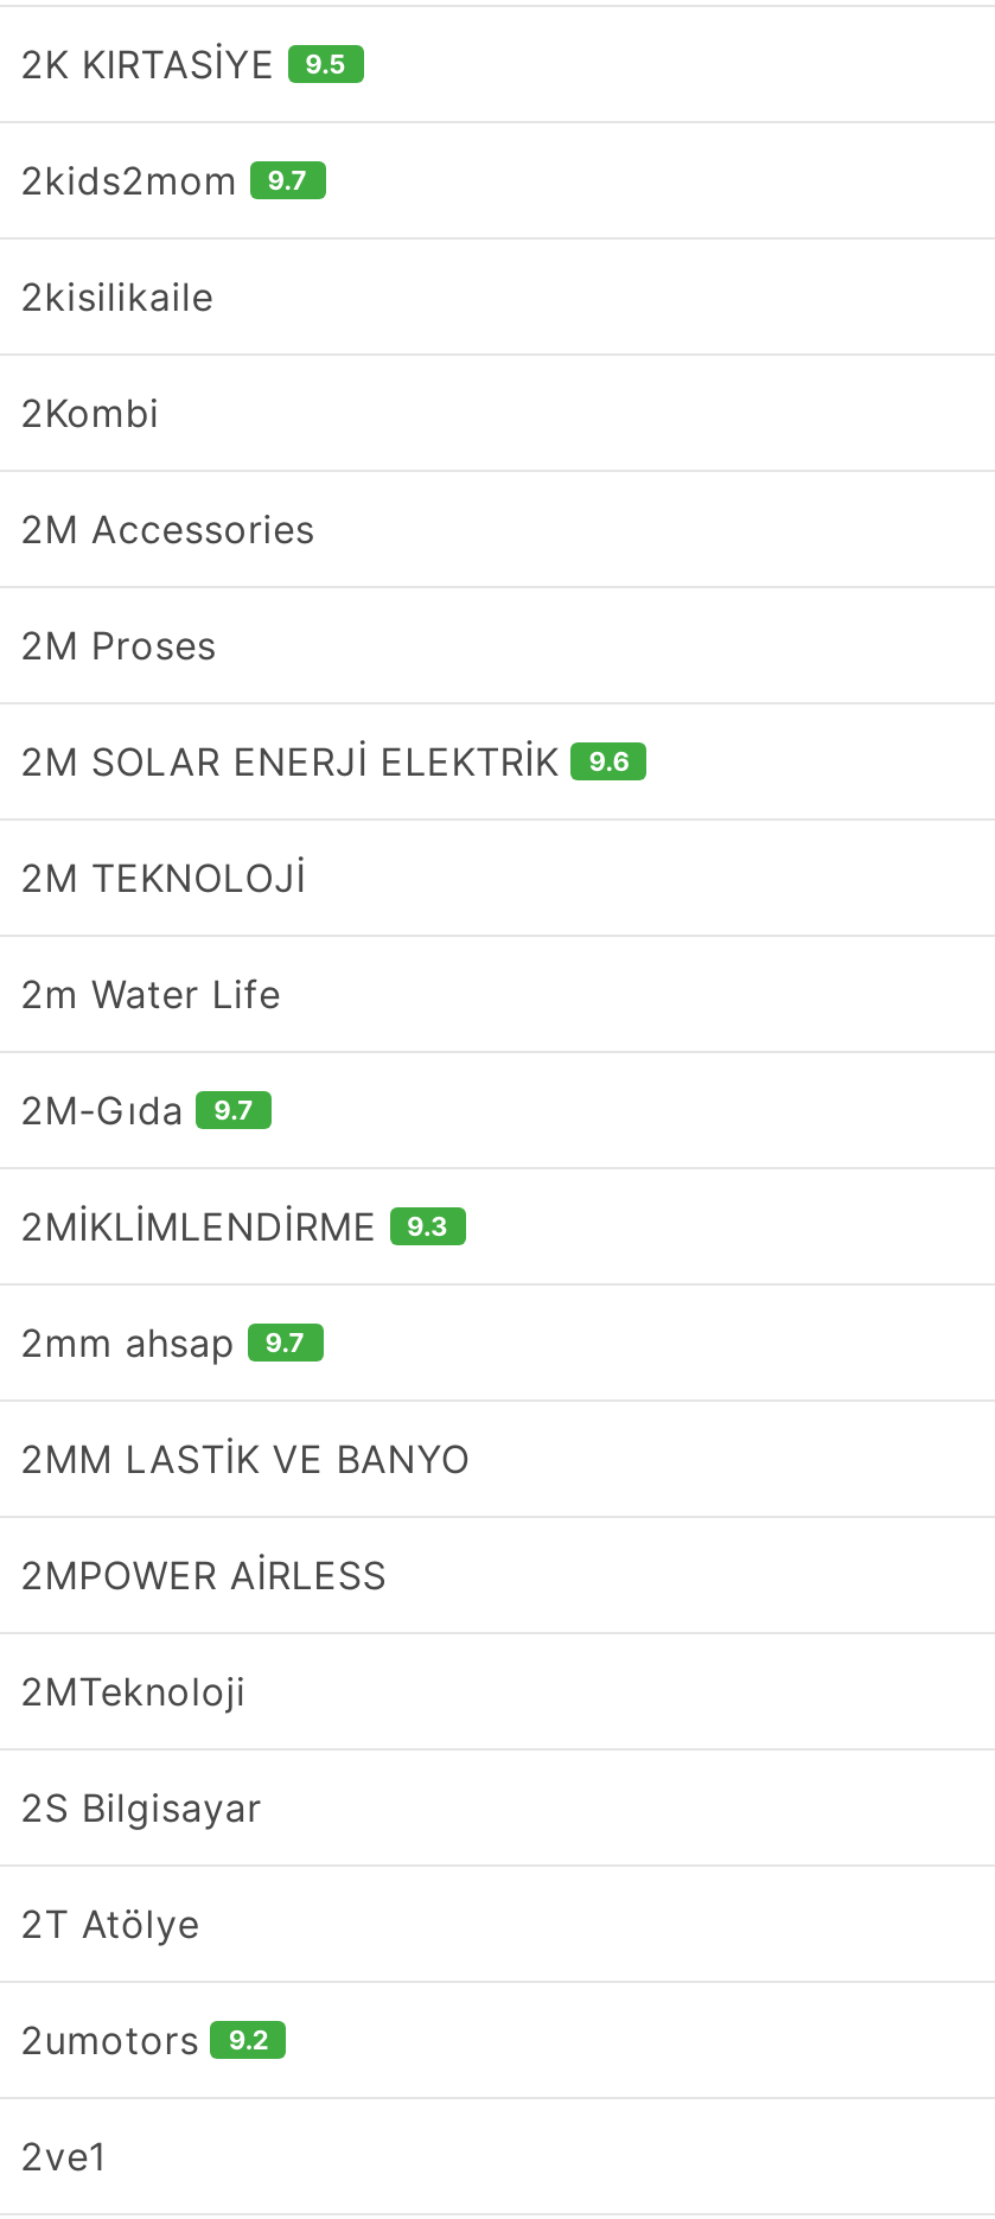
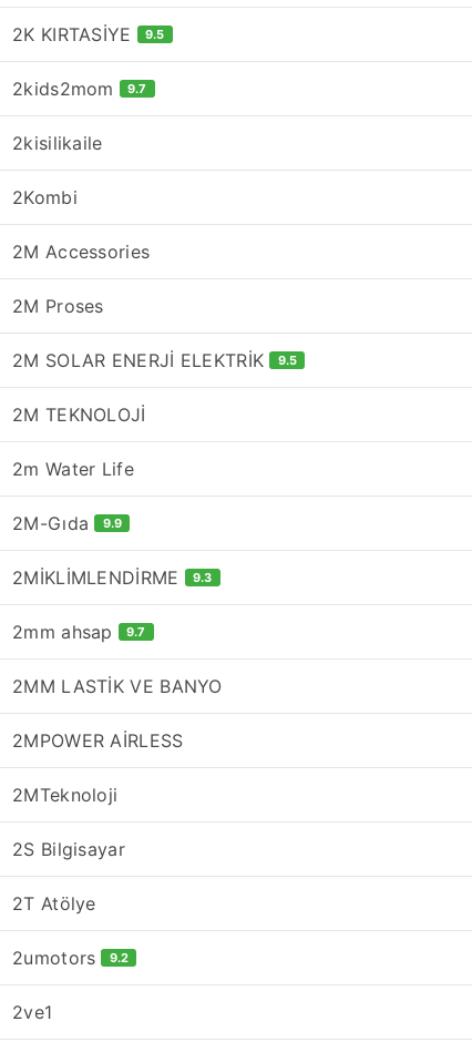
[20,738,629,785] 2M SOLAR ENERJİ ELEKTRİK 9.6 -> [12,349,297,371] 2M SOLAR ENERJİ ELEKTRİK 9.5
[20,1086,254,1134] 2M-Gıda 9.7 -> [12,512,121,534] 2M-Gıda 9.9

